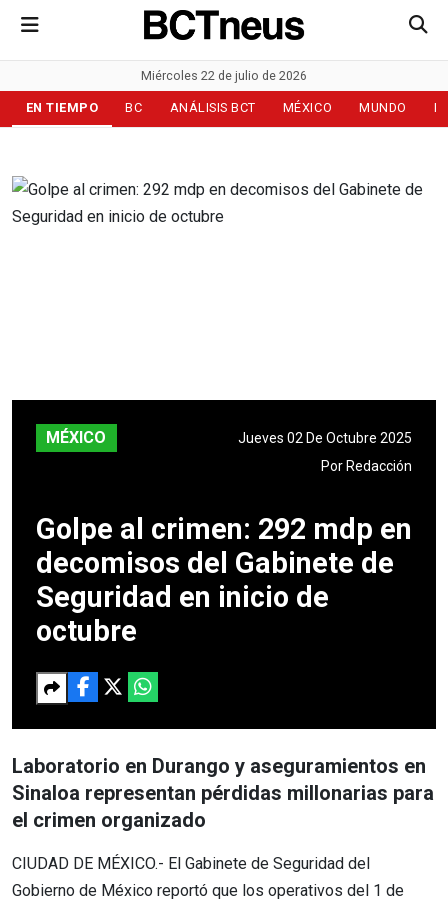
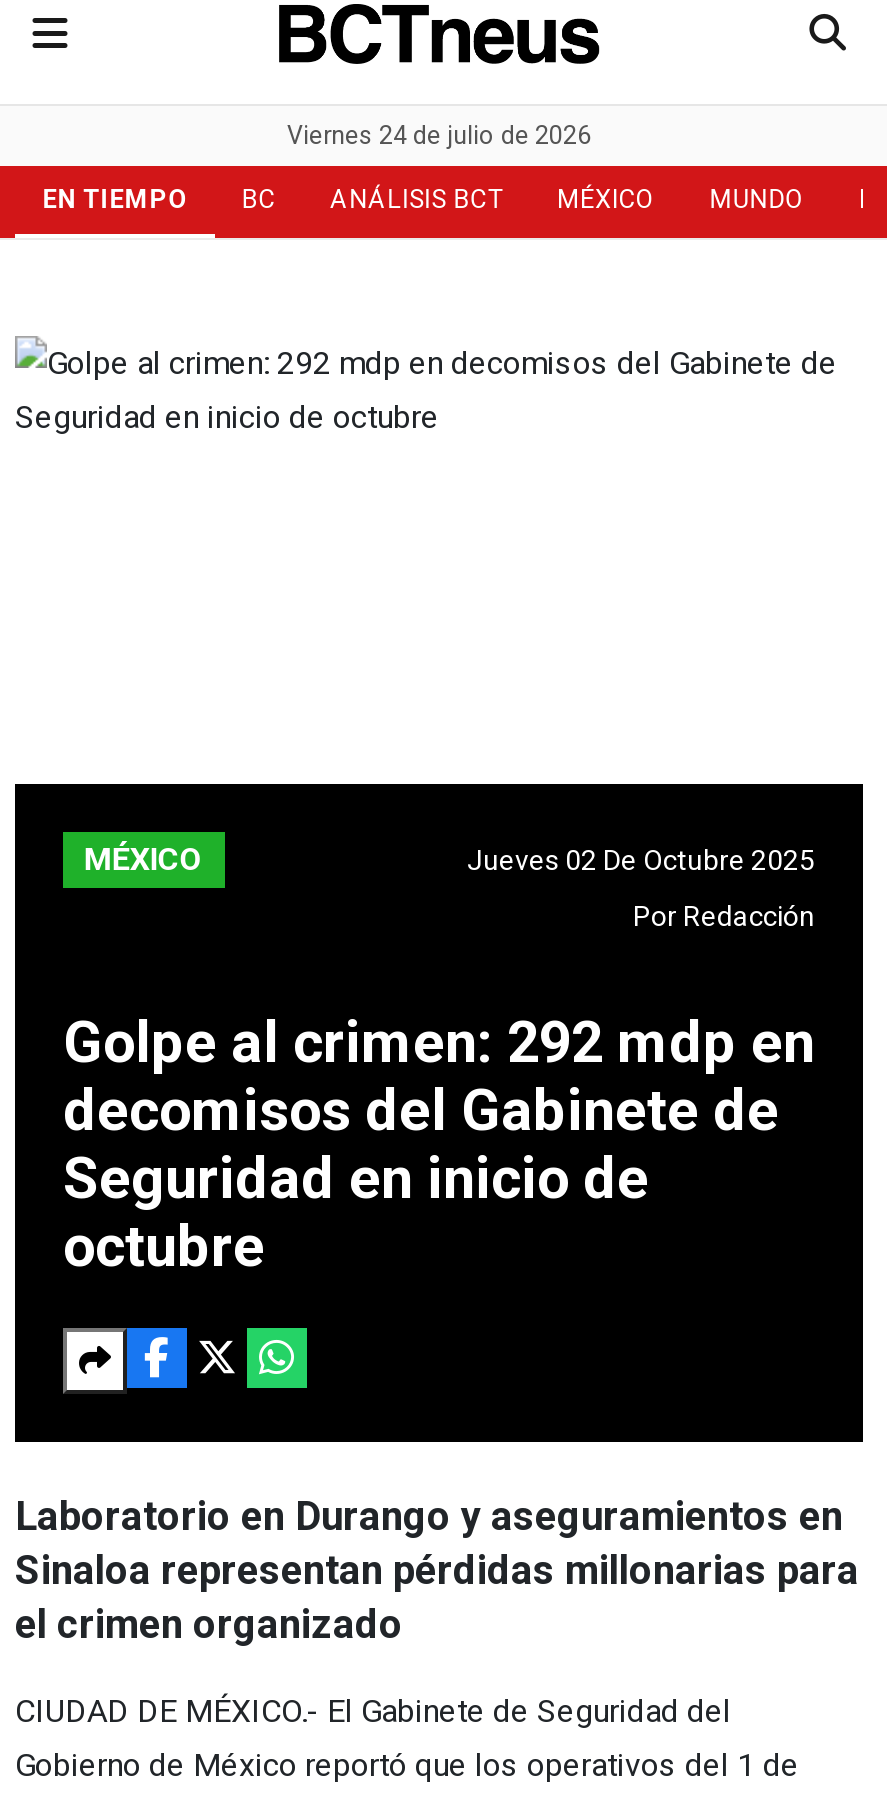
[141,68,307,83] Miércoles 22 de julio de 2026 -> [287,120,591,150] Viernes 24 de julio de 2026

